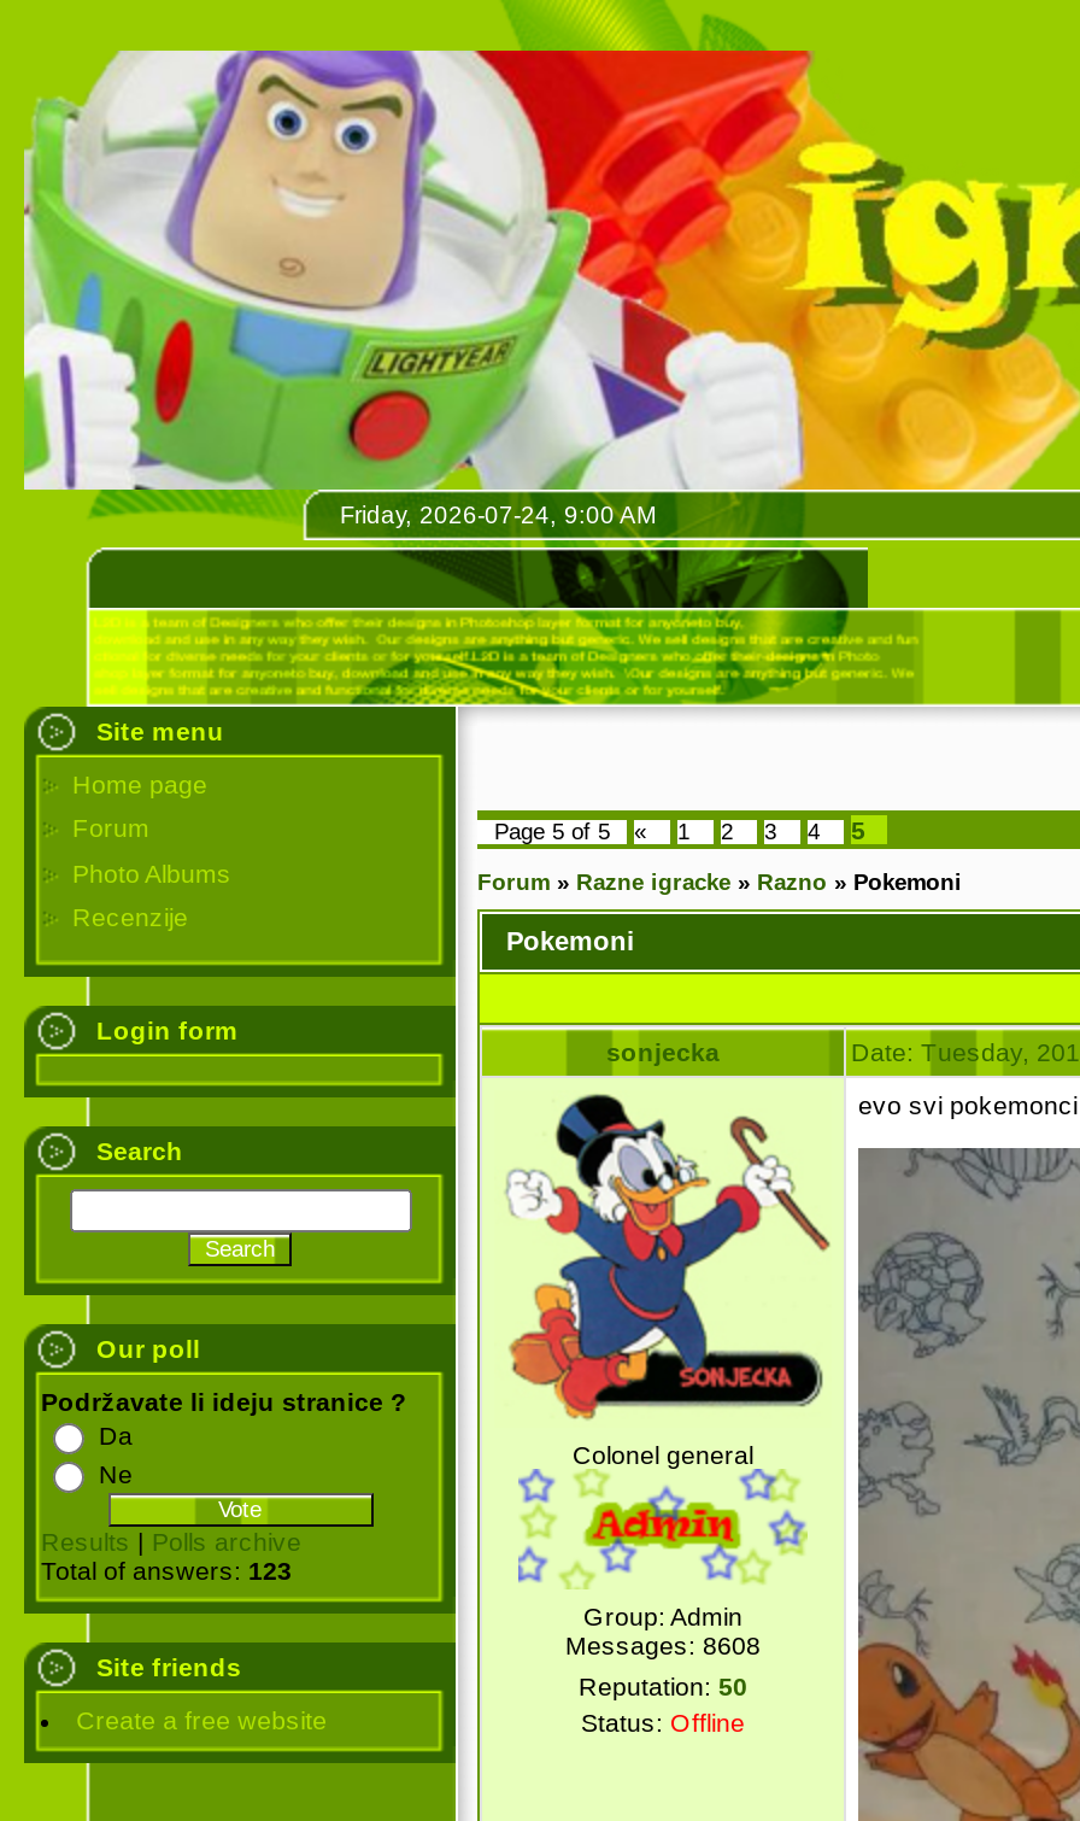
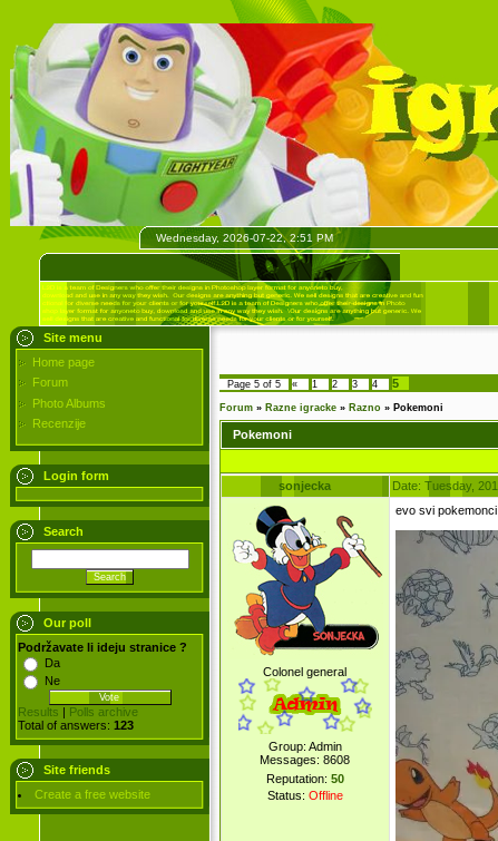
[340,502,656,528] Friday, 2026-07-24, 9:00 AM -> [156,232,333,244] Wednesday, 2026-07-22, 2:51 PM

